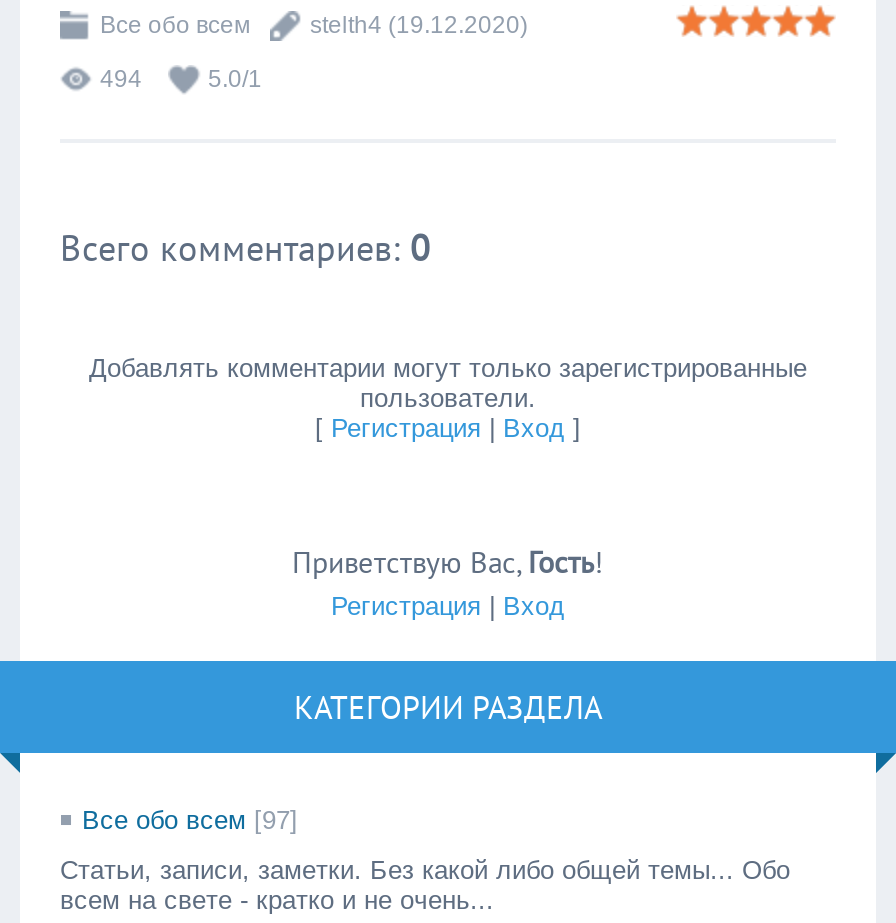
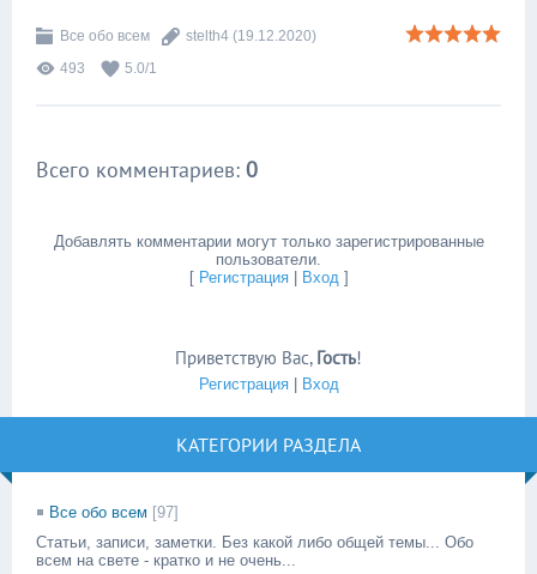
[100,65,142,93] 494 -> [60,60,85,77] 493

